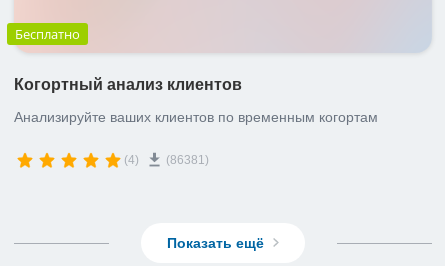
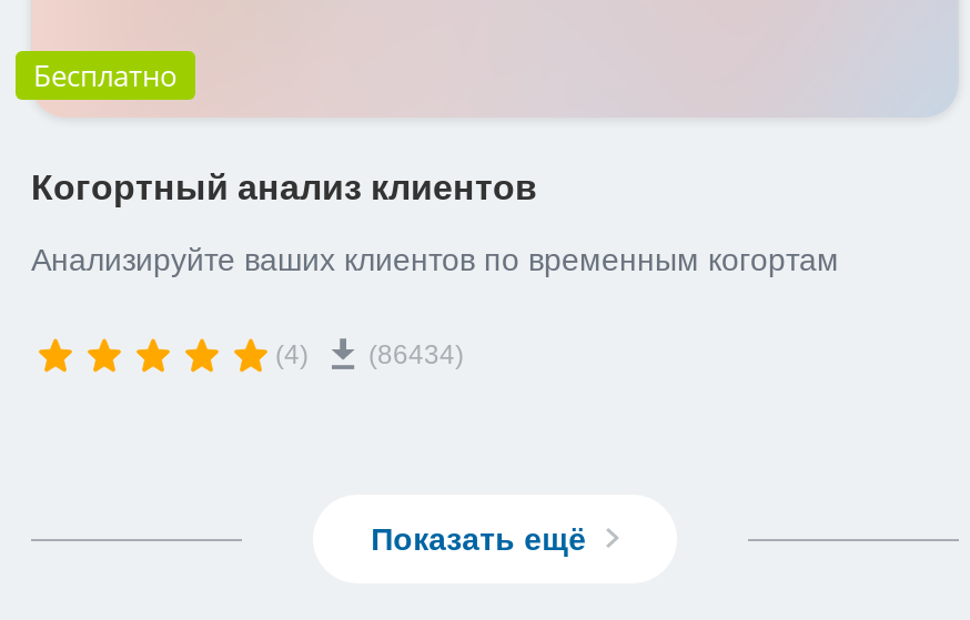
[124,153,209,167] (4) (86381) -> [275,339,464,370] (4) (86434)

